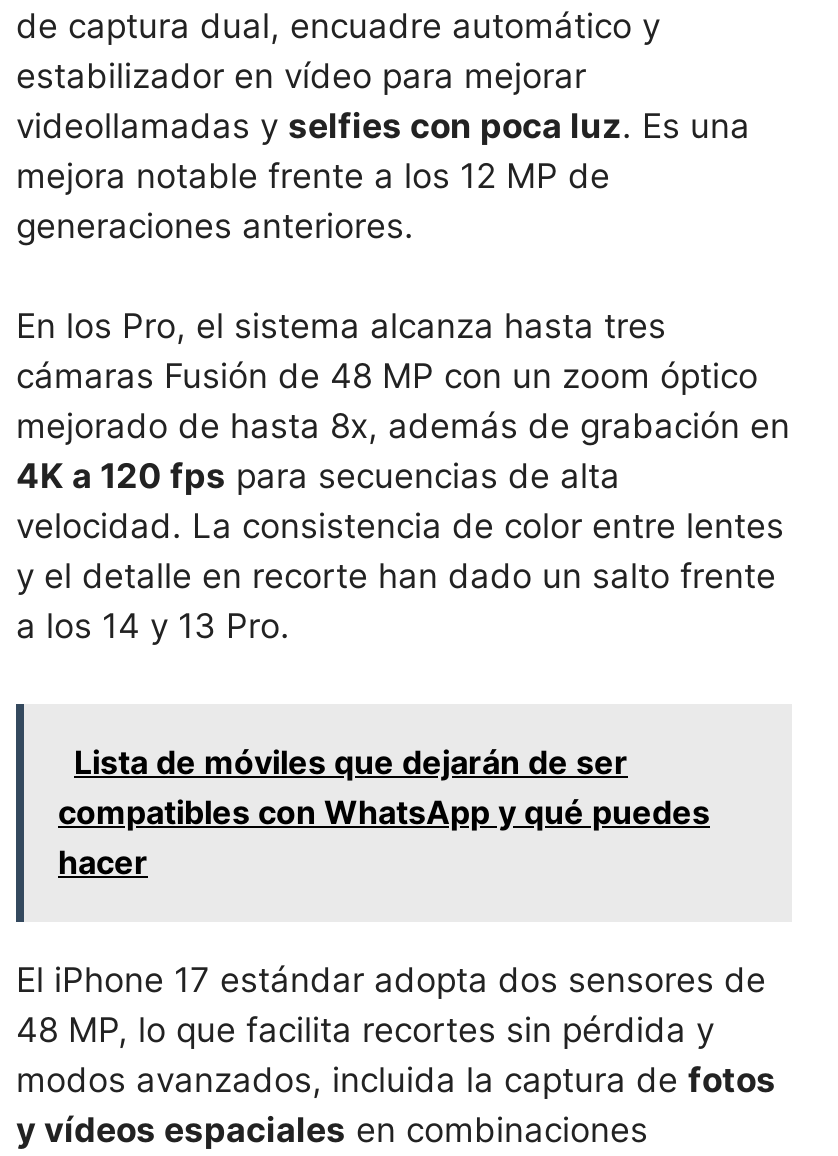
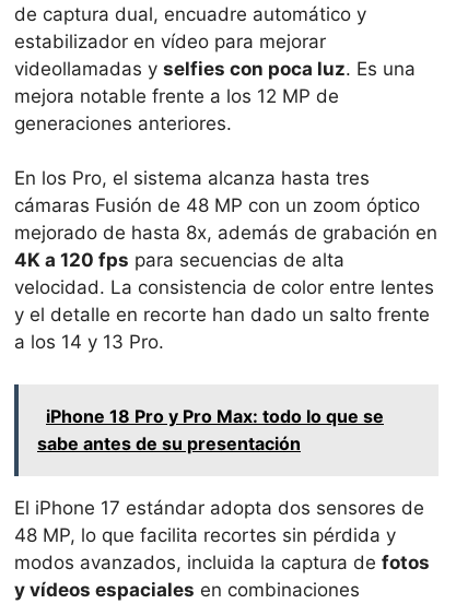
[58,742,710,882] Lista de móviles que dejarán de ser | compatibles con WhatsApp y qué puedes | hacer -> [37,405,384,454] iPhone 18 Pro y Pro Max: todo lo que se | sabe antes de su presentación

